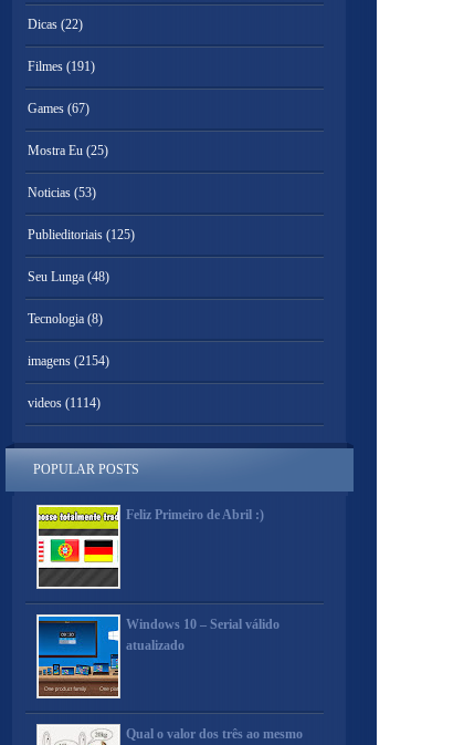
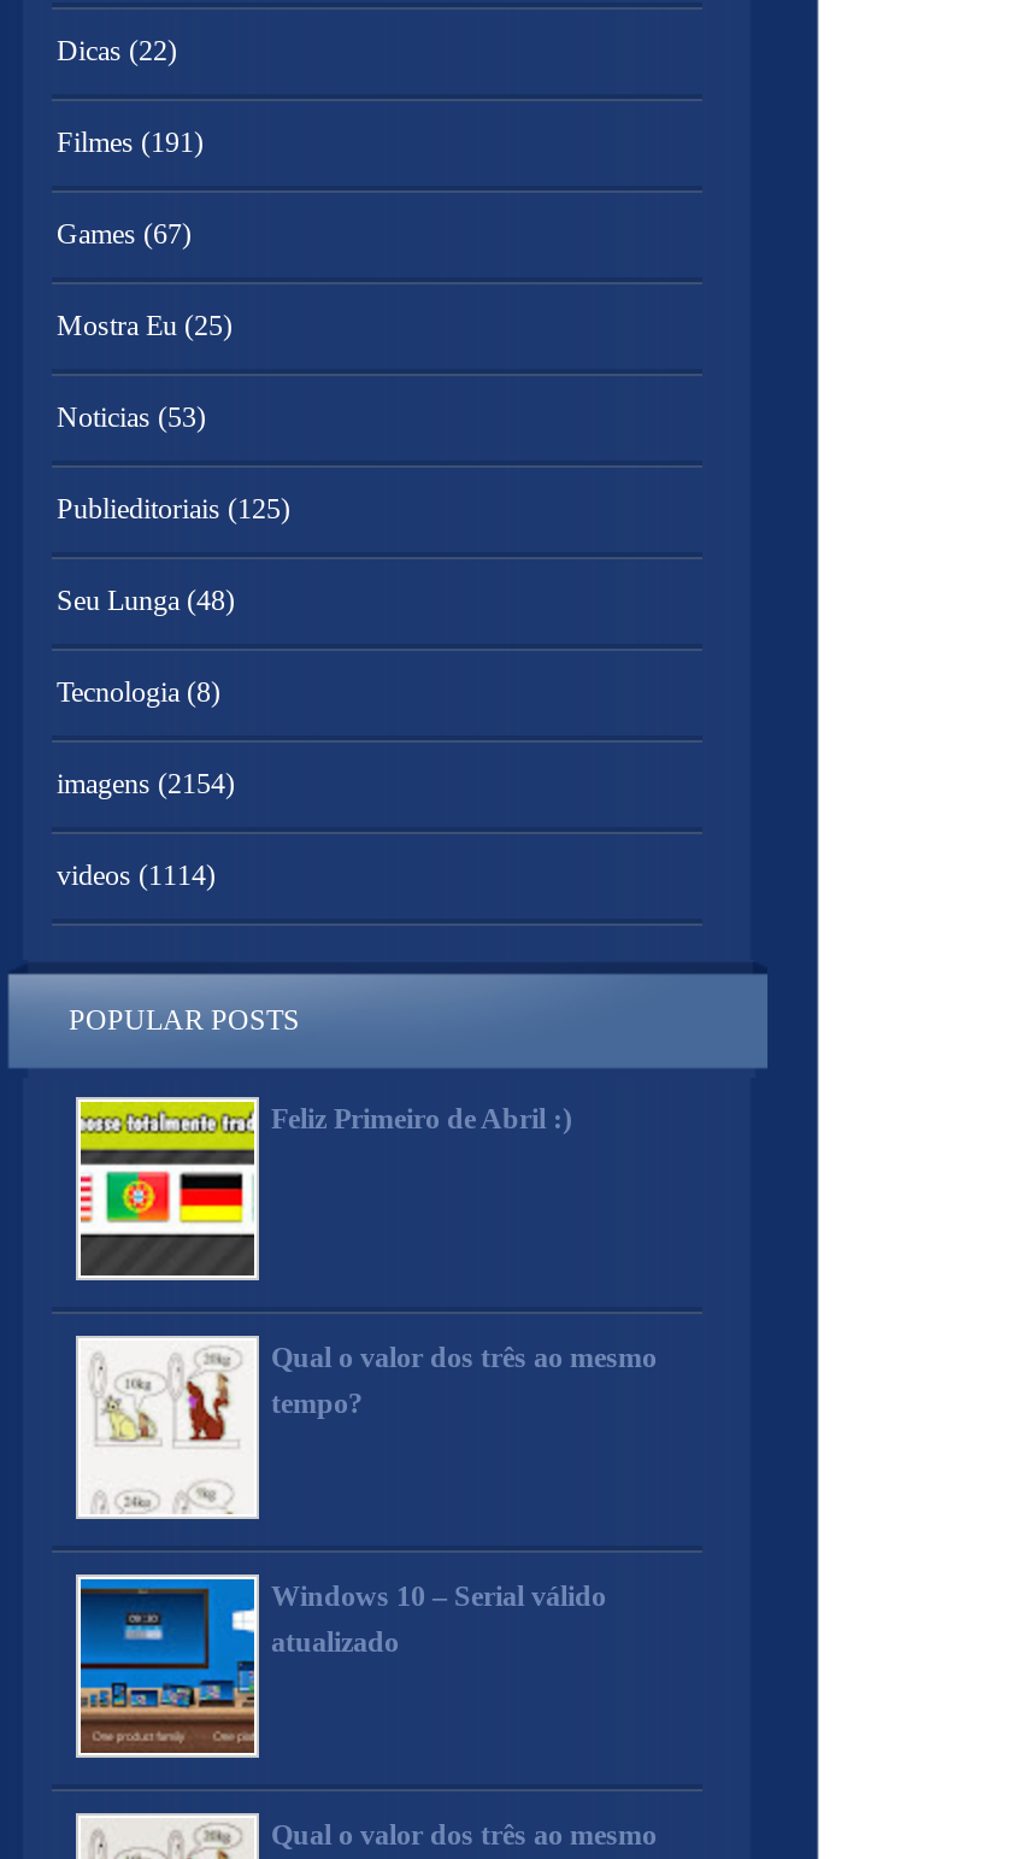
none -> [78,1338,657,1517] [image] | Qual o valor dos três ao mesmo | tempo?

